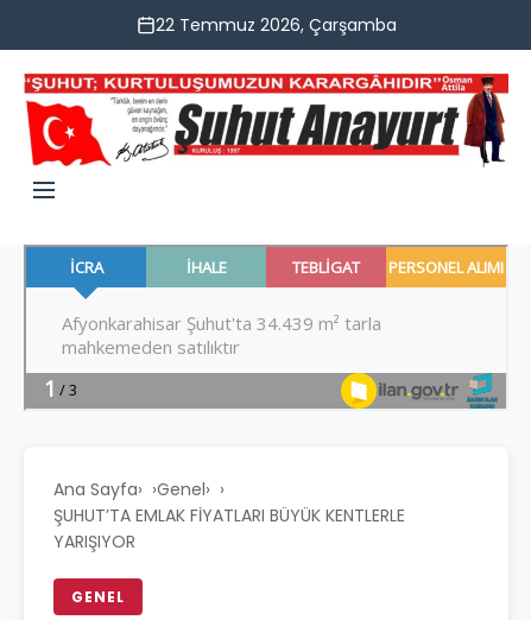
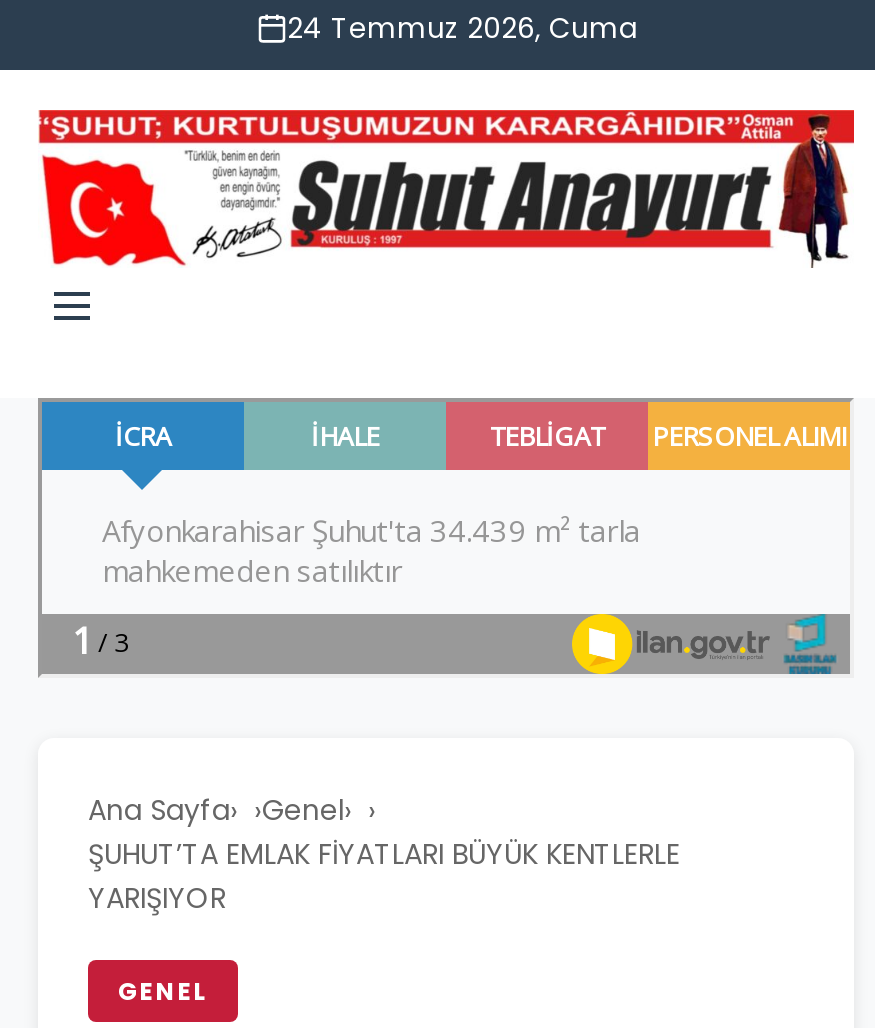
[155,13,396,37] 22 Temmuz 2026, Çarşamba -> [287,8,637,48] 24 Temmuz 2026, Cuma

